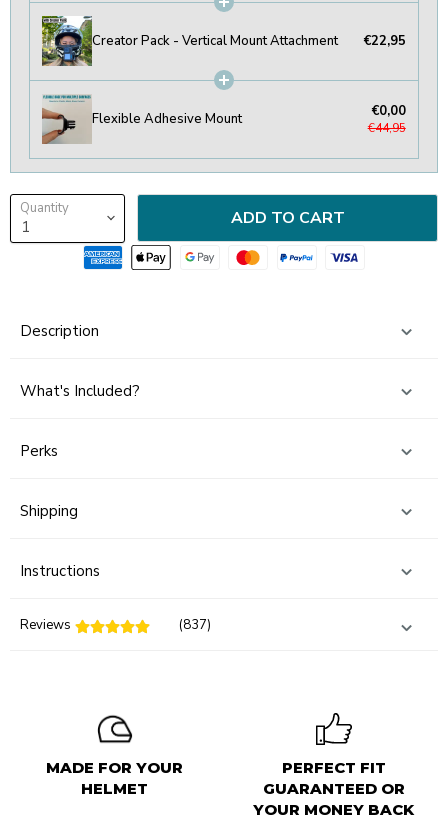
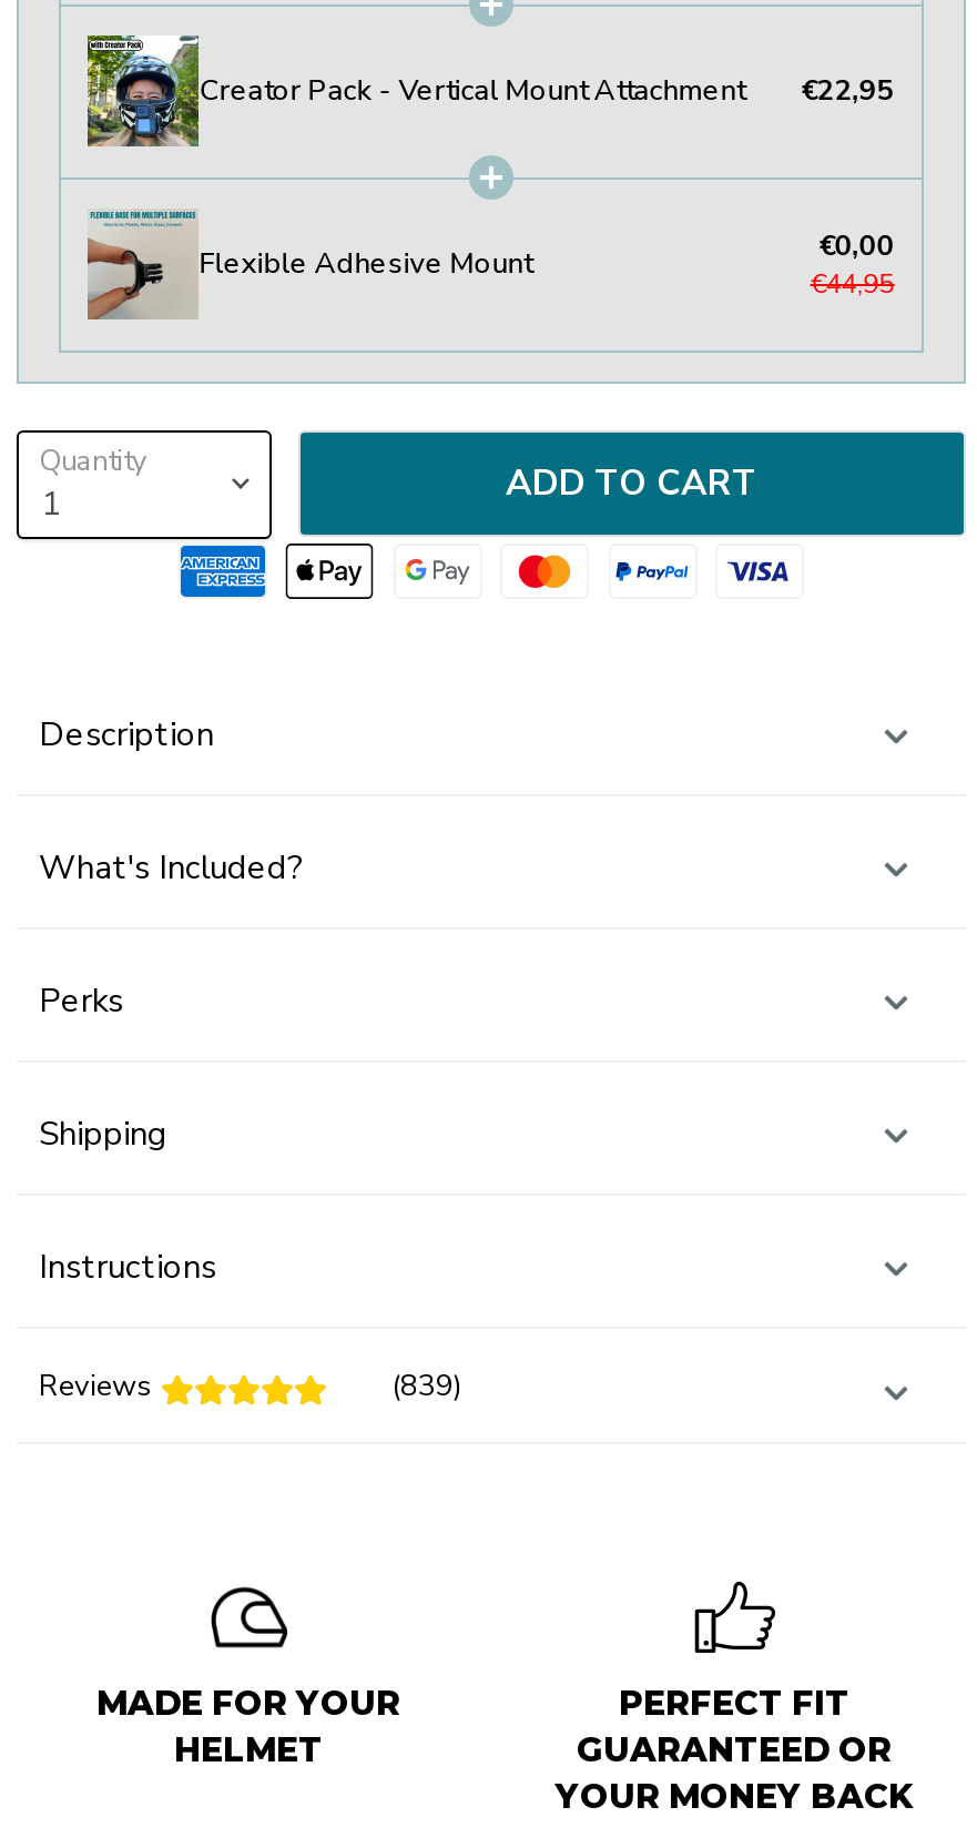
[179,616,211,634] (837) -> [391,1367,462,1407] (839)

